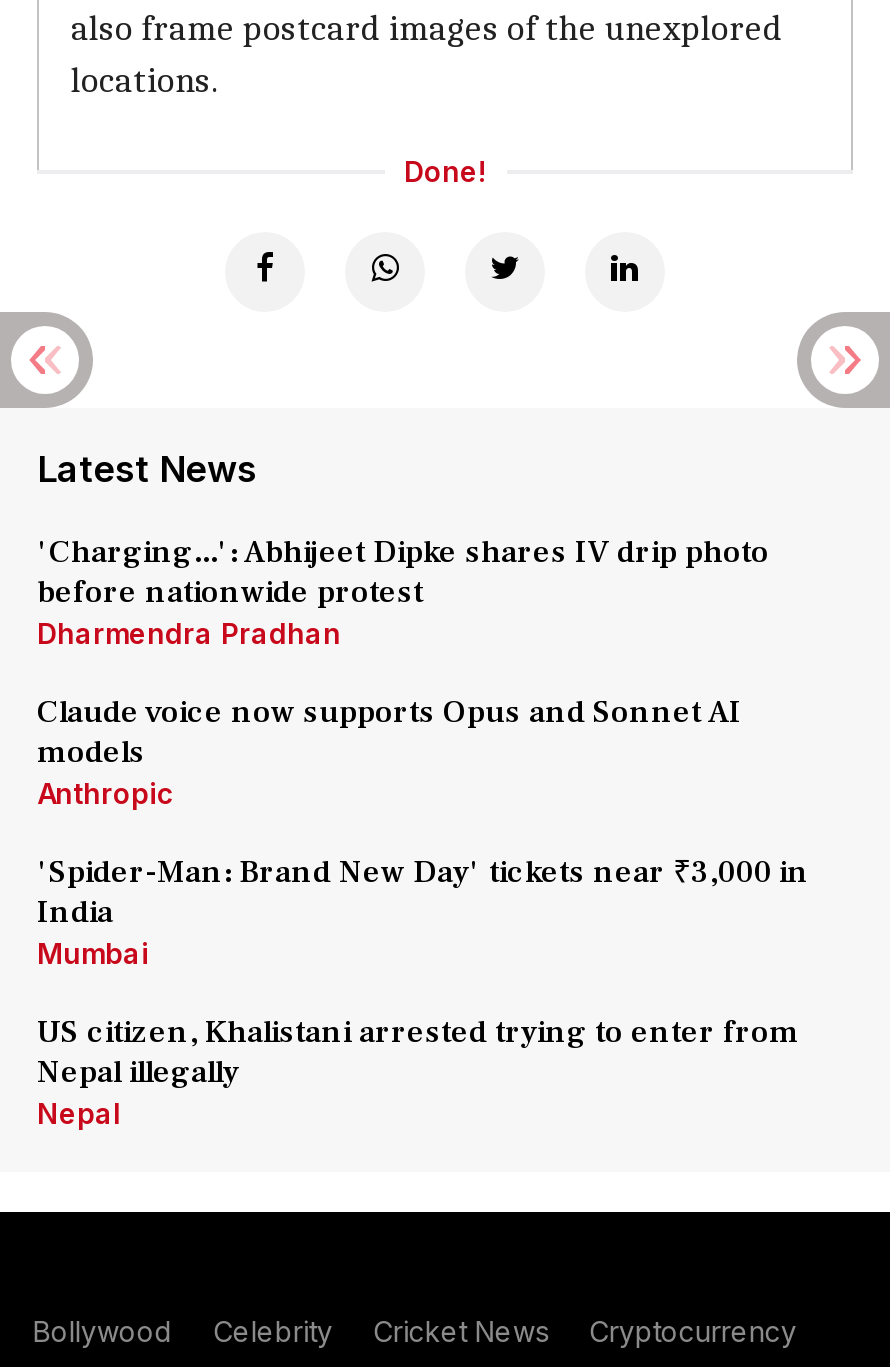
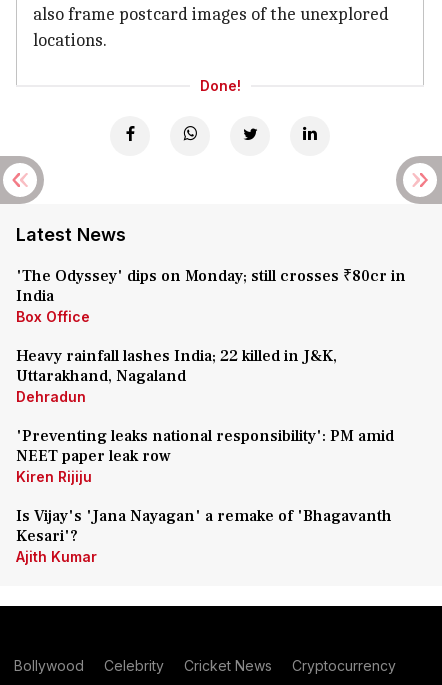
[37,532,809,892] 'Charging...': Abhijeet Dipke shares IV drip photo | before nationwide protest | Dharmendra Pradhan | Claude voice now supports Opus and Sonnet AI | models | Anthropic | 'Spider-Man: Brand New Day' tickets near ₹3,000 in -> [16,266,406,286] 'The Odyssey' dips on Monday; still crosses ₹80cr in
moved [37,892,113,932] -> [16,286,54,306]: India
[37,936,799,1130] Mumbai | US citizen, Khalistani arrested trying to enter from | Nepal illegally | Nepal -> [16,308,394,565] Box Office | Heavy rainfall lashes India; 22 killed in J&K, | Uttarakhand, Nagaland | Dehradun | 'Preventing leaks national responsibility': PM amid | NEET paper leak row | Kiren Rijiju | Is Vijay's 'Jana Nayagan' a remake of 'Bhagavanth | Kesari'? | Ajith Kumar

